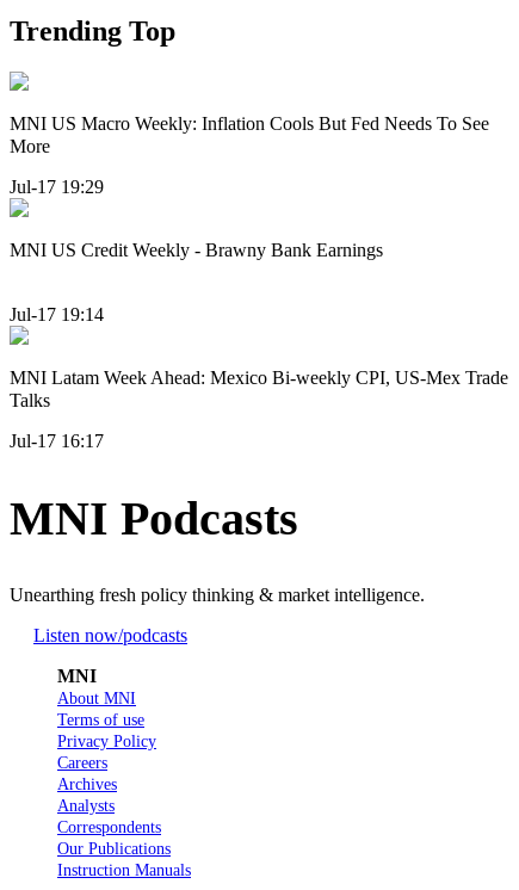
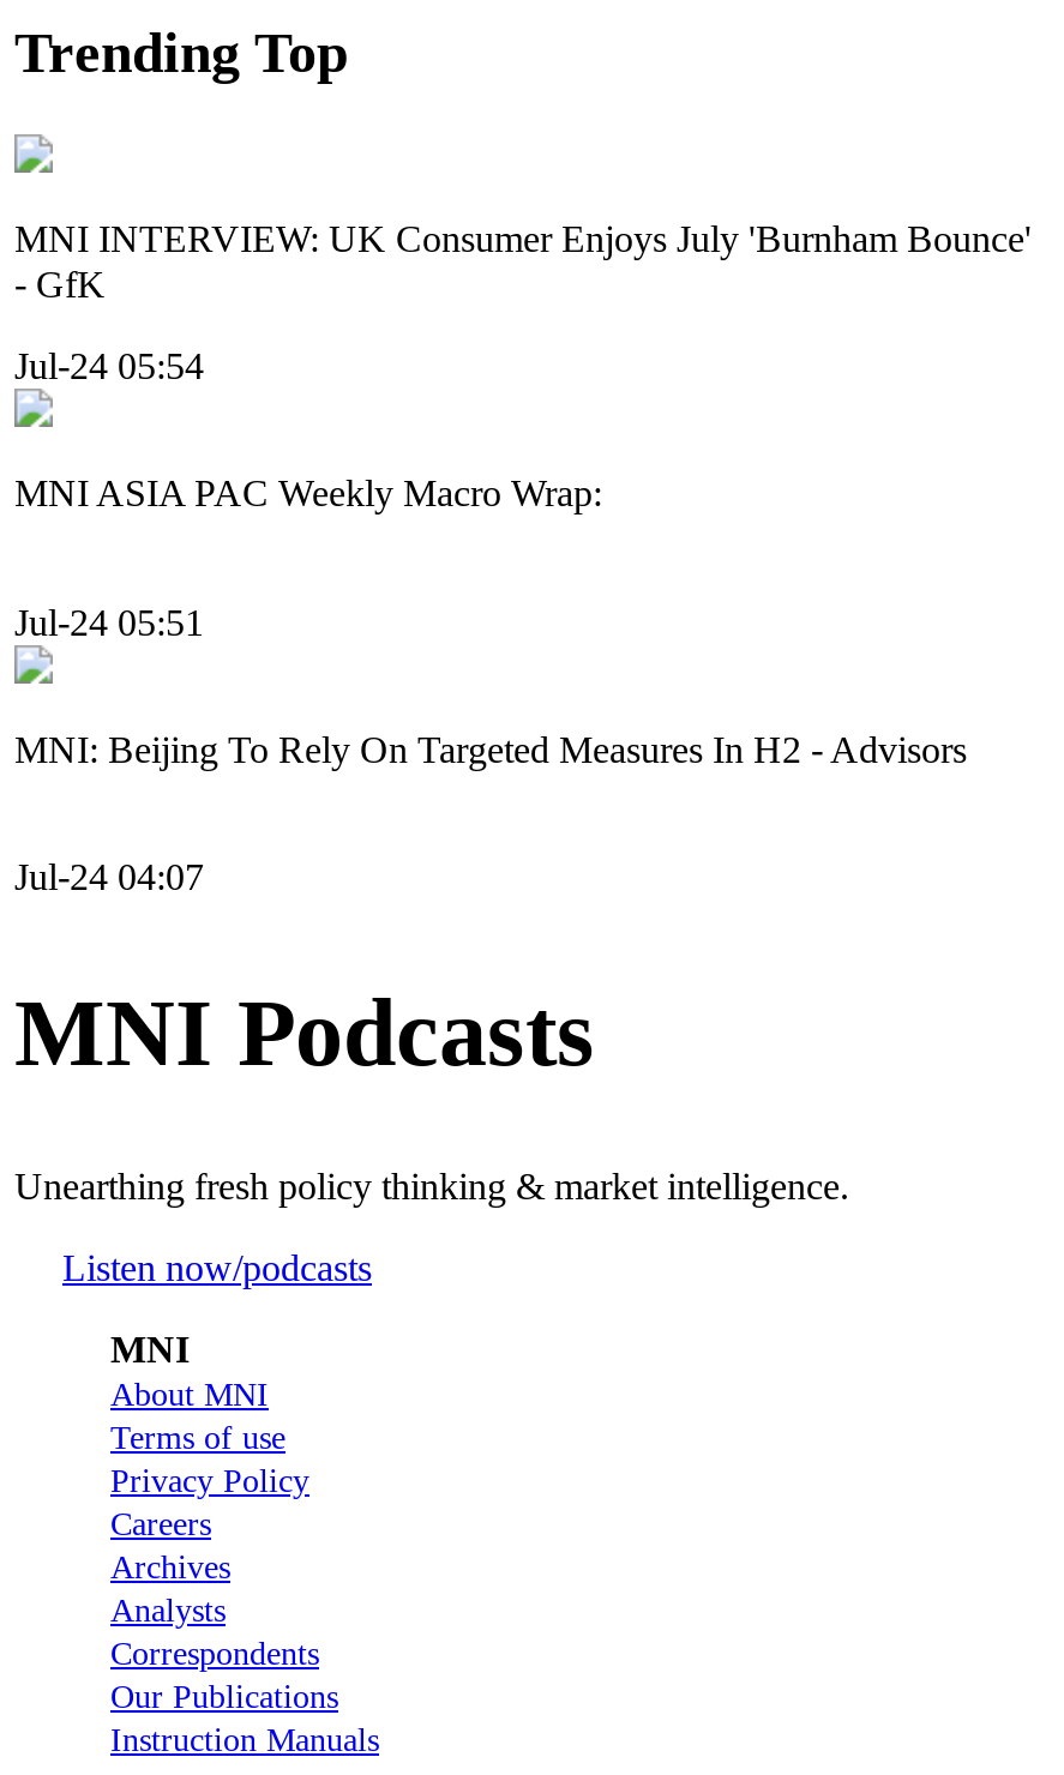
[10,113,489,156] MNI US Macro Weekly: Inflation Cools But Fed Needs To See | More -> [14,218,1032,304] MNI INTERVIEW: UK Consumer Enjoys July 'Burnham Bounce' | - GfK
[10,177,104,197] Jul-17 19:29 -> [14,346,204,387] Jul-24 05:54
[10,240,383,260] MNI US Credit Weekly - Brawny Bank Earnings -> [14,473,602,514] MNI ASIA PAC Weekly Macro Wrap:
[10,304,104,324] Jul-17 19:14 -> [14,601,204,642] Jul-24 05:51
[10,367,508,410] MNI Latam Week Ahead: Mexico Bi-weekly CPI, US-Mex Trade | Talks -> [14,728,967,769] MNI: Beijing To Rely On Targeted Measures In H2 - Advisors
[10,431,104,451] Jul-17 16:17 -> [14,856,204,897] Jul-24 04:07

